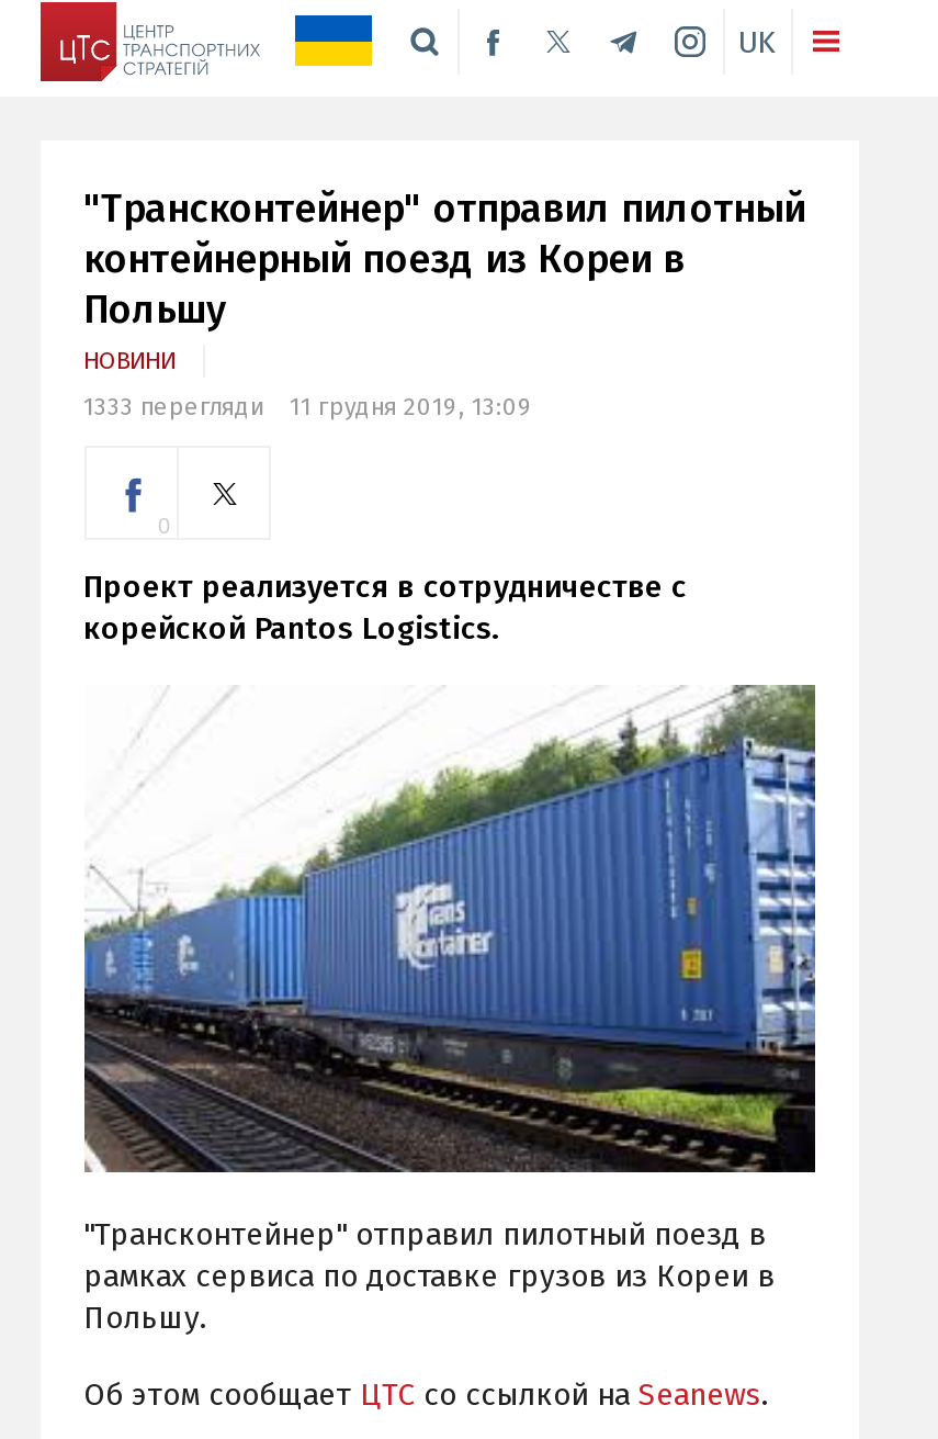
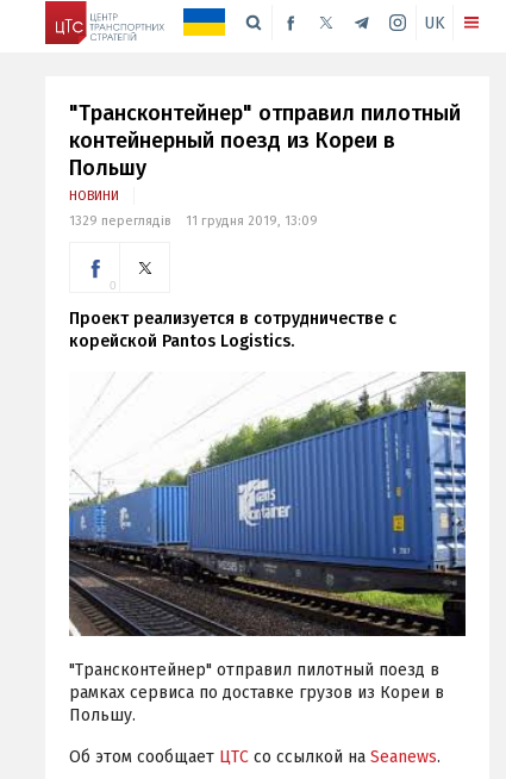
[83,393,533,421] 1333 перегляди 11 грудня 2019, 13:09 -> [68,213,317,229] 1329 переглядів 11 грудня 2019, 13:09

